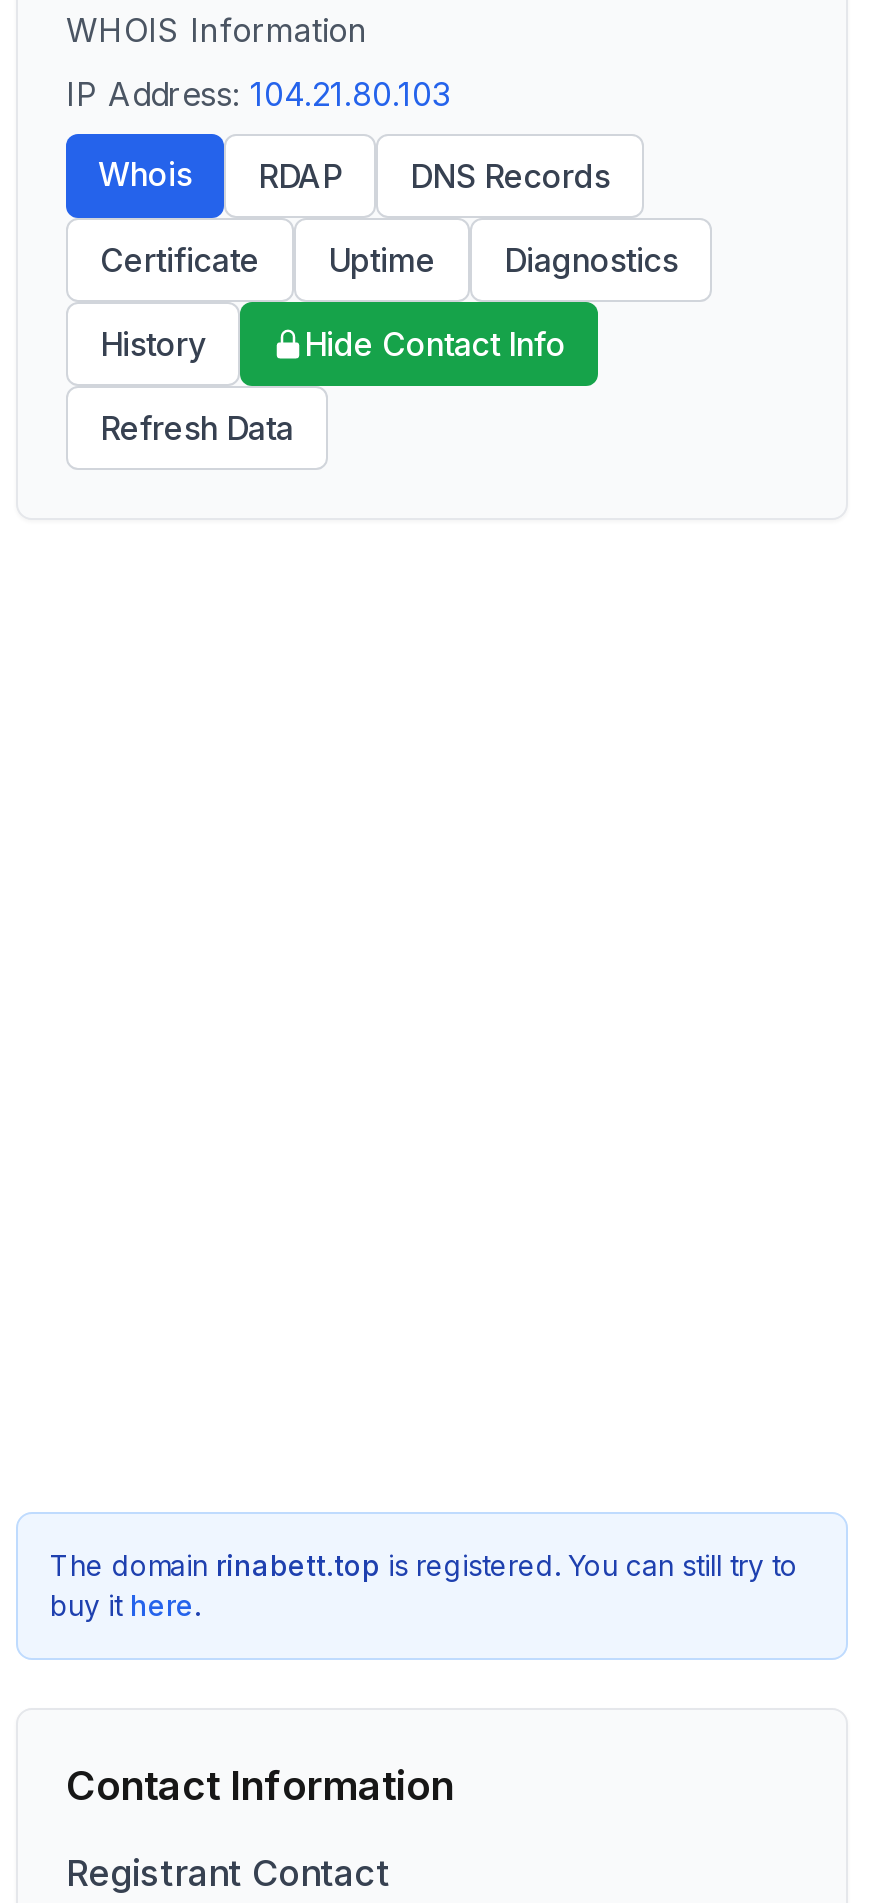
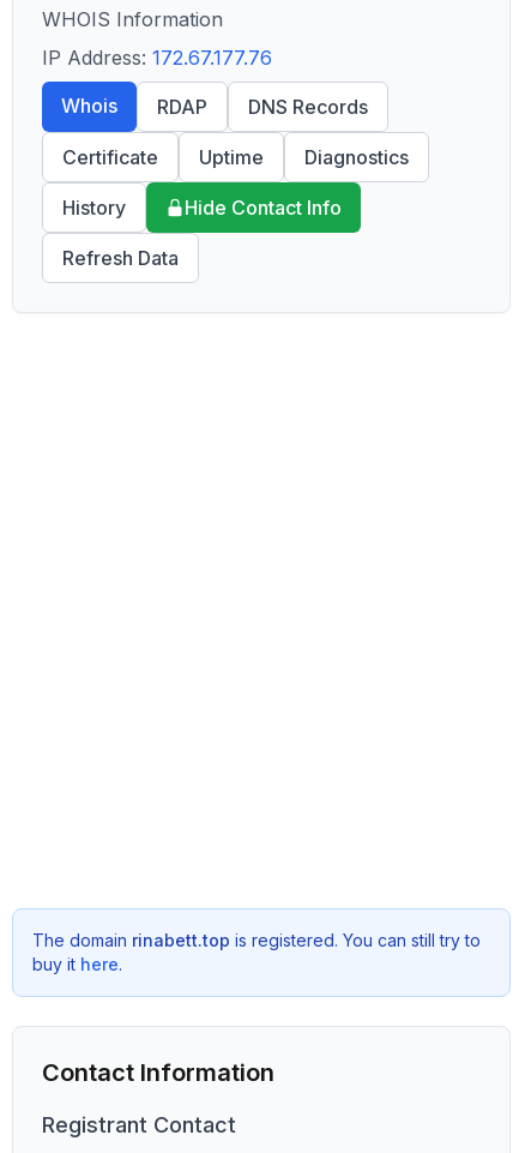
[66,74,450,114] IP Address: 104.21.80.103 -> [42,46,272,70] IP Address: 172.67.177.76

